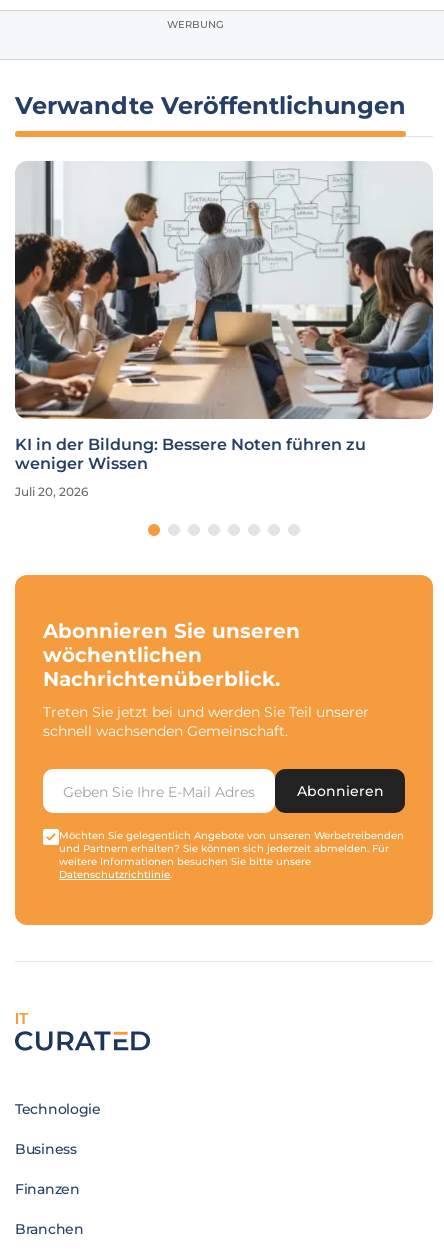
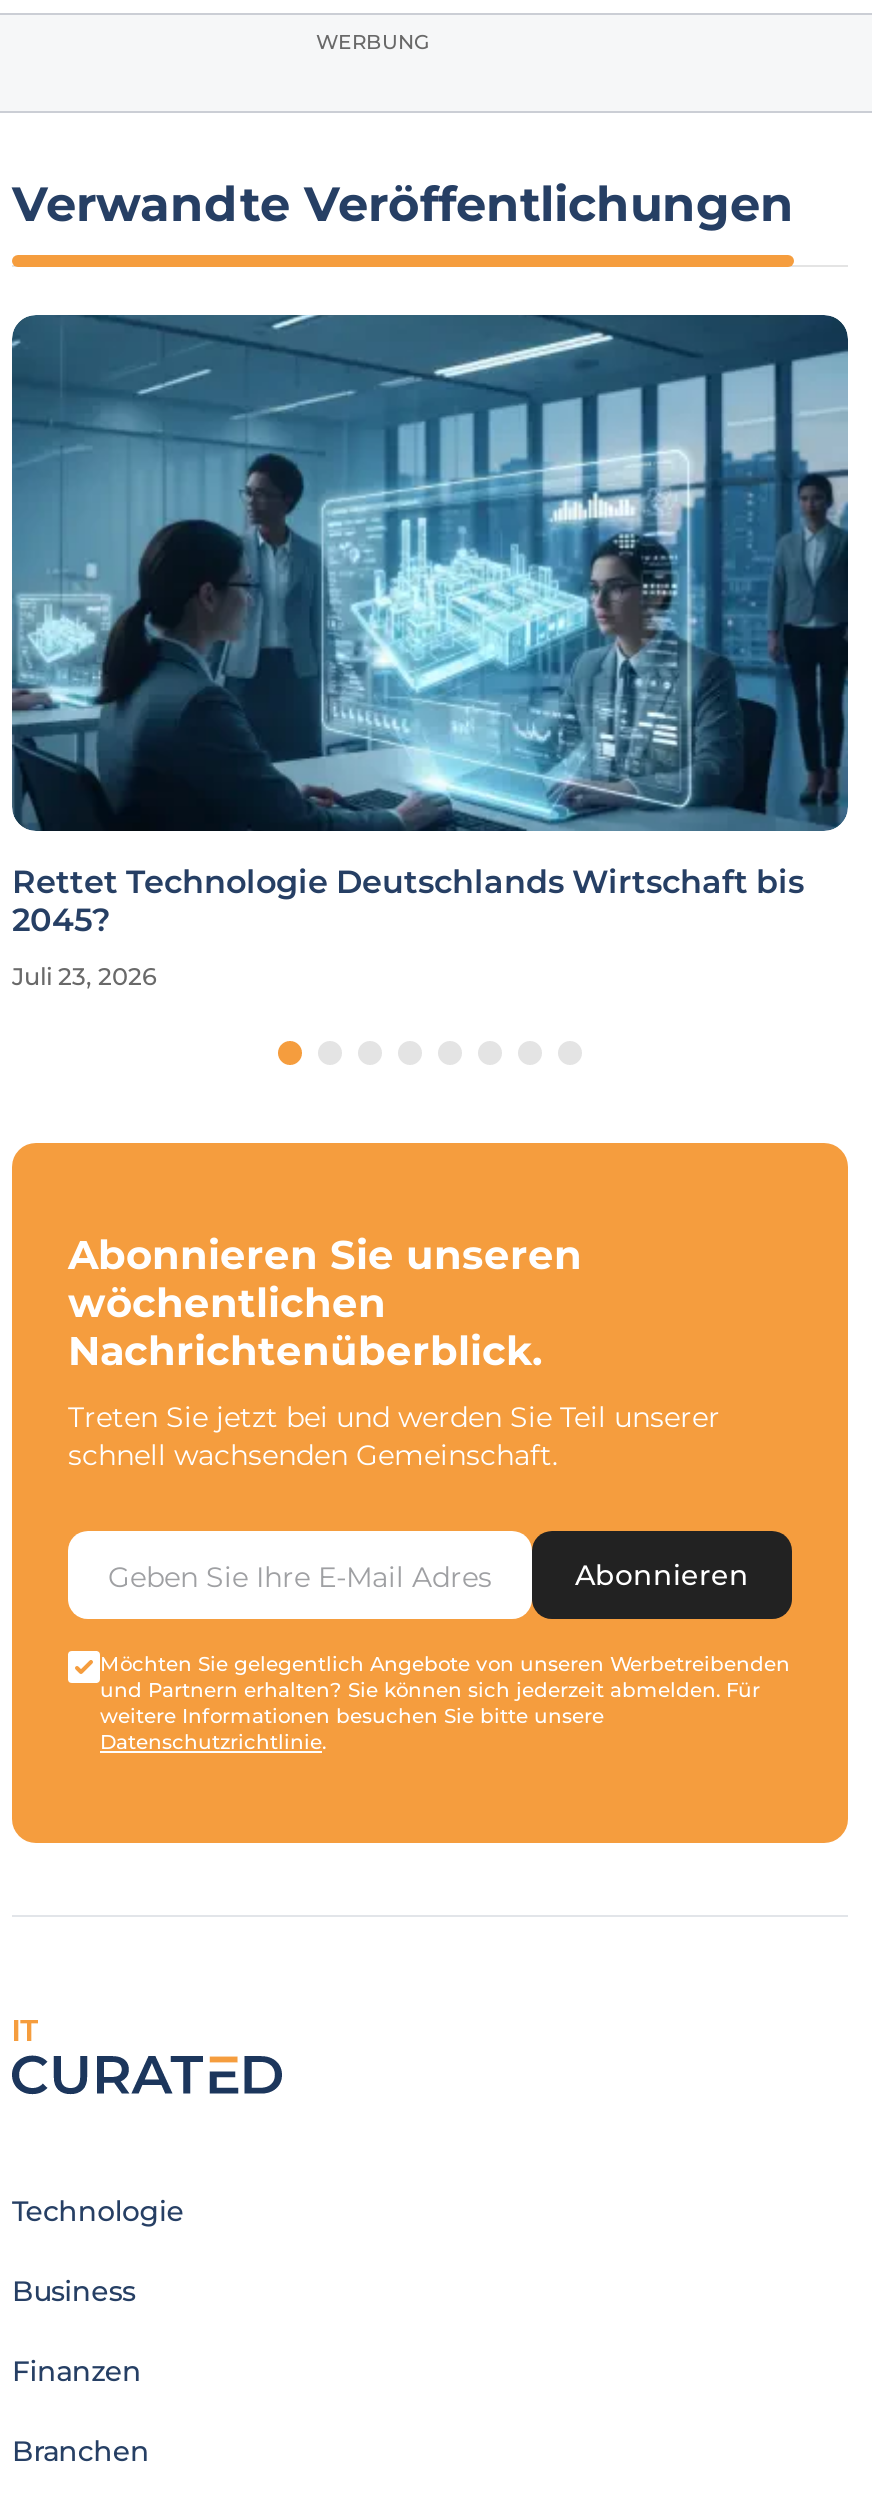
[14,161,434,473] [image] | KI in der Bildung: Bessere Noten führen zu | weniger Wissen -> [10,313,850,940] [image] | Rettet Technologie Deutschlands Wirtschaft bis | 2045?
[15,484,88,499] Juli 20, 2026 -> [12,962,156,992] Juli 23, 2026

